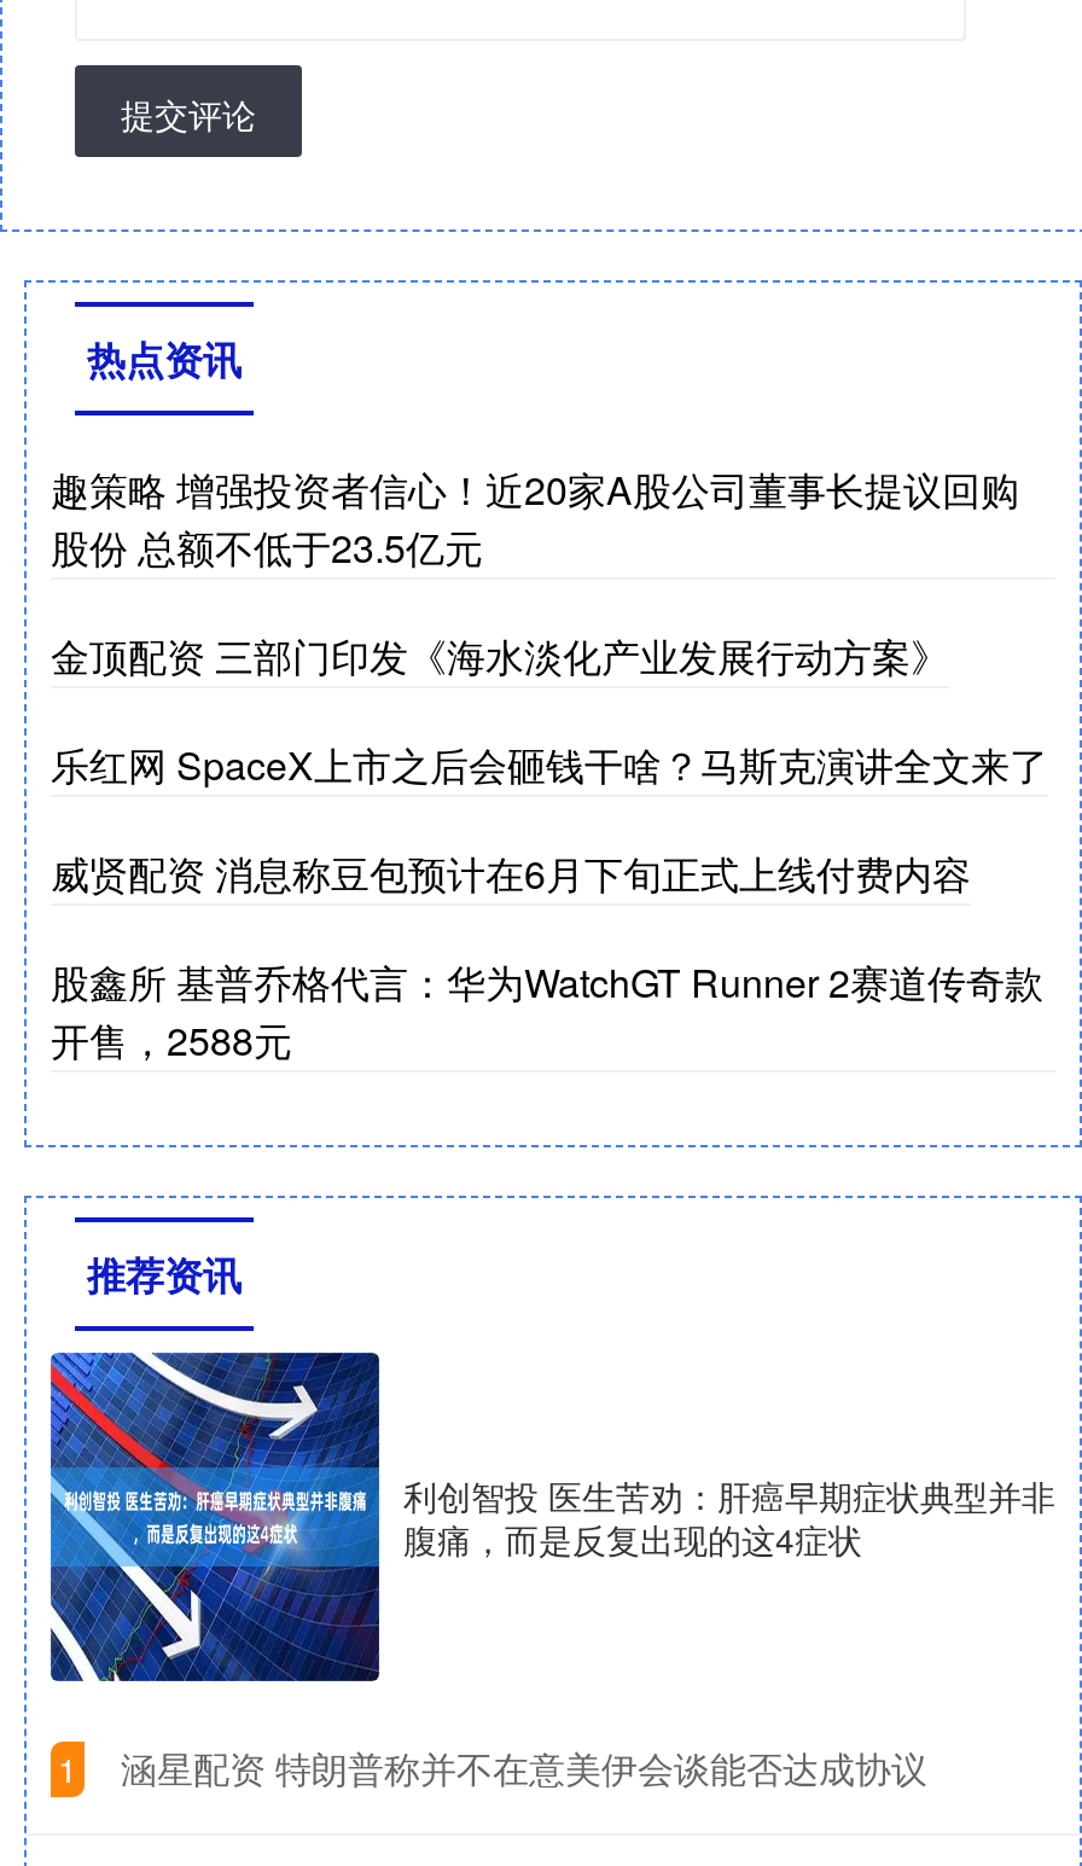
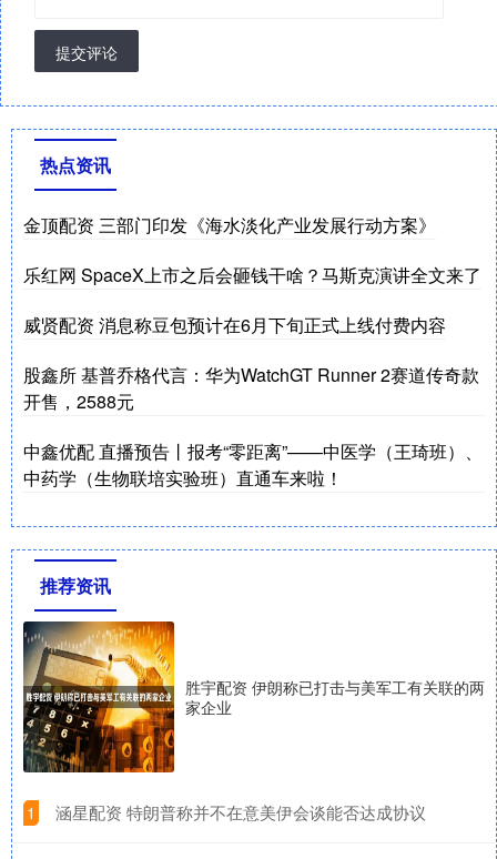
[51,461,1019,574] 趣策略 增强投资者信心！近20家A股公司董事长提议回购 | 股份 总额不低于23.5亿元 -> none
moved [51,628,1048,1067] -> [23,212,481,414]: 金顶配资 三部门印发《海水淡化产业发展行动方案》 | 乐红网 SpaceX上市之后会砸钱干啥？马斯克演讲全文来了 | 威贤配资 消息称豆包预计在6月下旬正式上线付费内容 | 股鑫所 基普乔格代言：华为WatchGT Runner 2赛道传奇款 | 开售，2588元
none -> [23,438,483,490] 中鑫优配 直播预告丨报考“零距离”——中医学（王琦班）、 | 中药学（生物联培实验班）直通车来啦！
[48,1350,1055,1684] [image] | 利创智投 医生苦劝：肝癌早期症状典型并非 | 腹痛，而是反复出现的这4症状 -> [22,620,485,774] [image] | 胜宇配资 伊朗称已打击与美军工有关联的两 | 家企业

